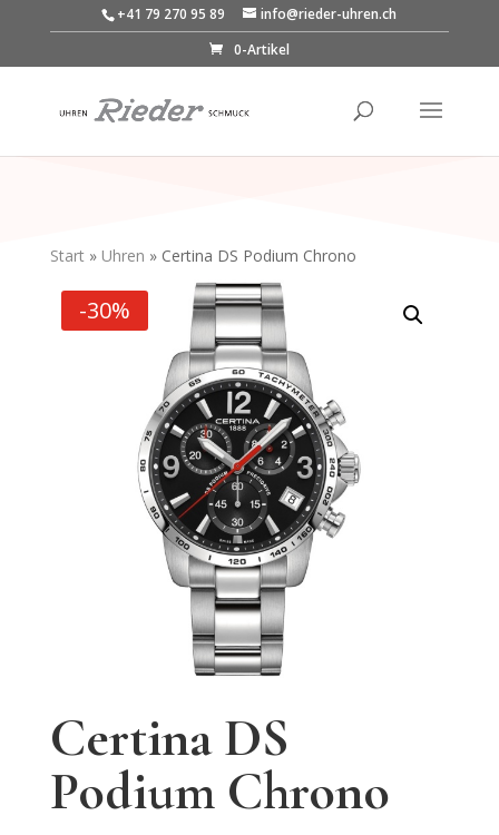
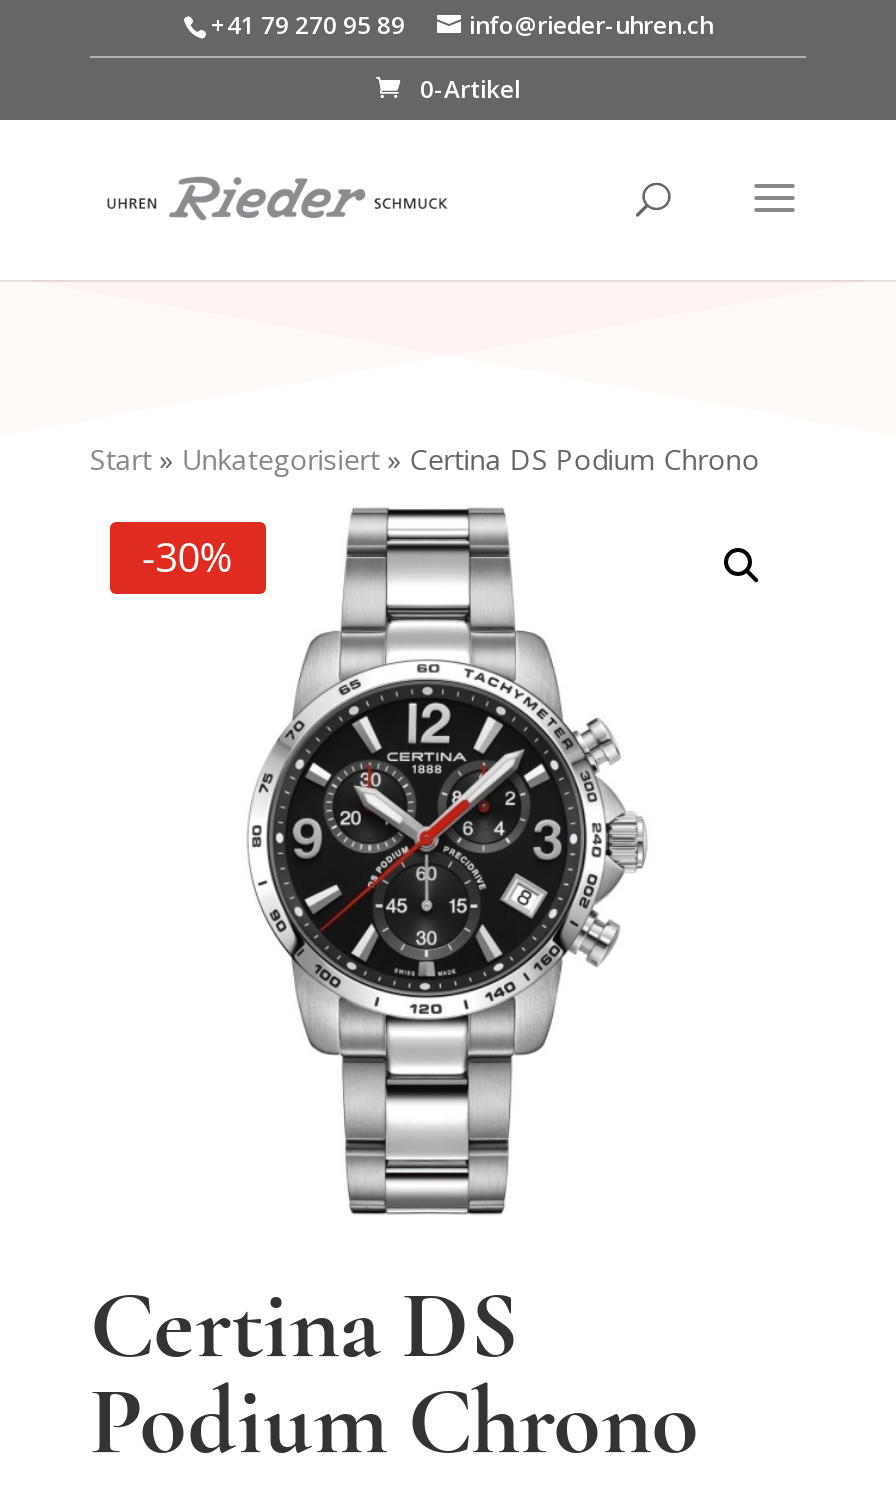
[50,245,356,266] Start» Uhren» Certina DS Podium Chrono -> [90,440,760,478] Start» Unkategorisiert» Certina DS Podium Chrono

